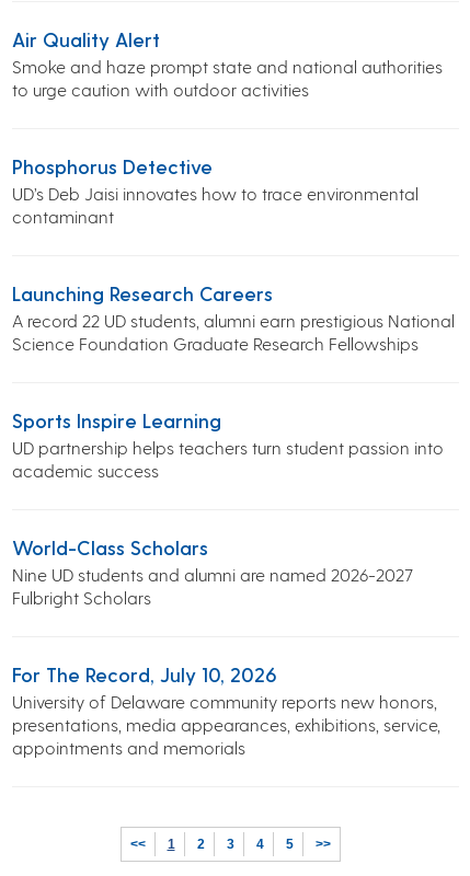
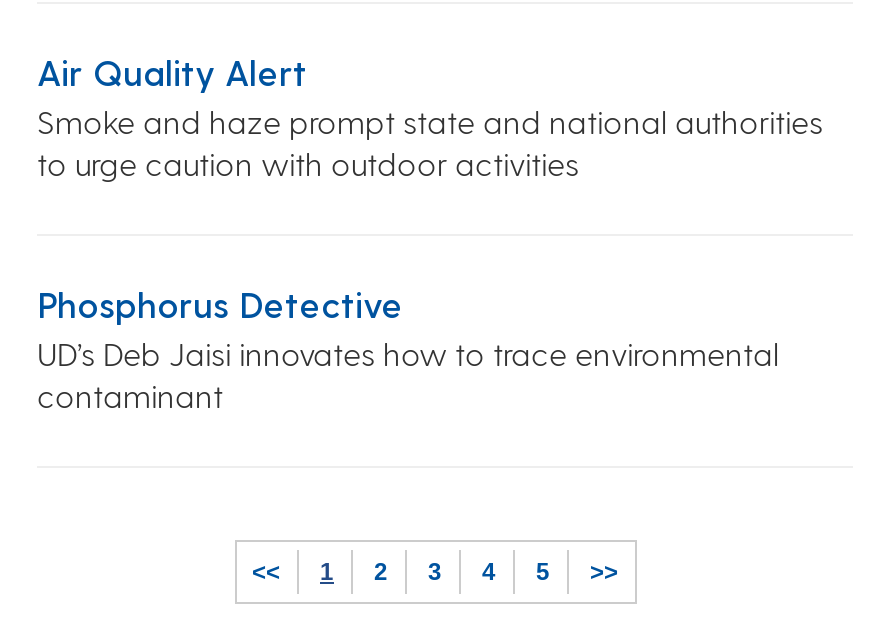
[12,282,455,758] Launching Research Careers | A record 22 UD students, alumni earn prestigious National | Science Foundation Graduate Research Fellowships | Sports Inspire Learning | UD partnership helps teachers turn student passion into | academic success | World-Class Scholars | Nine UD students and alumni are named 2026-2027 | Fulbright Scholars | For The Record, July 10, 2026 | University of Delaware community reports new honors, | presentations, media appearances, exhibitions, service, | appointments and memorials -> none

